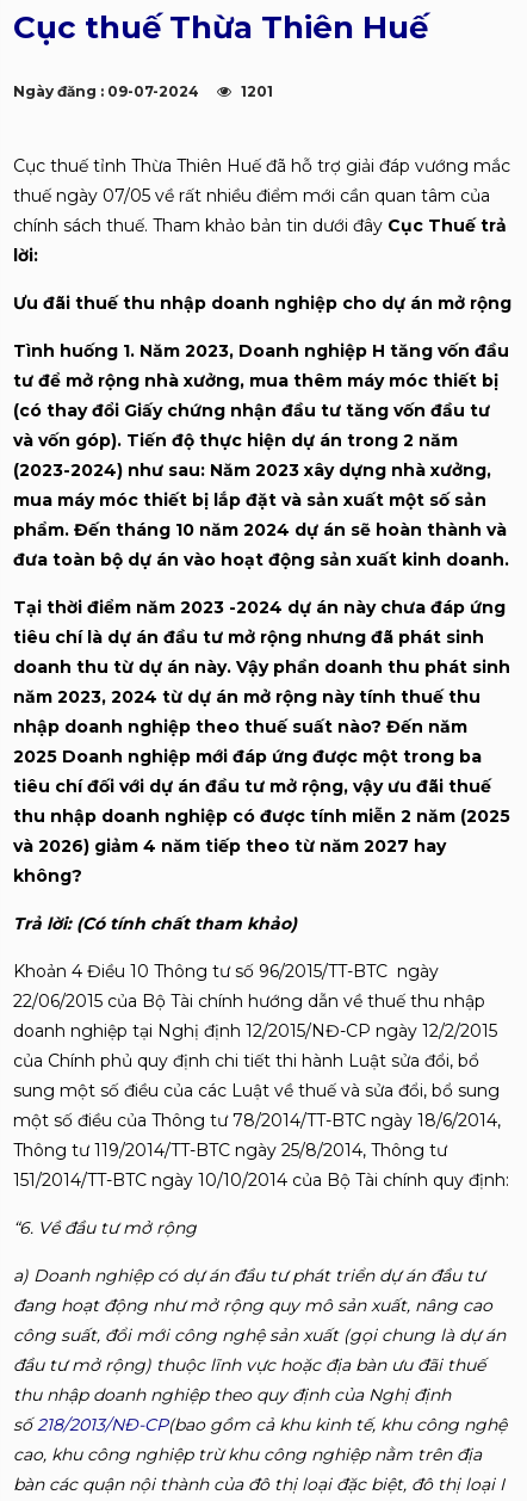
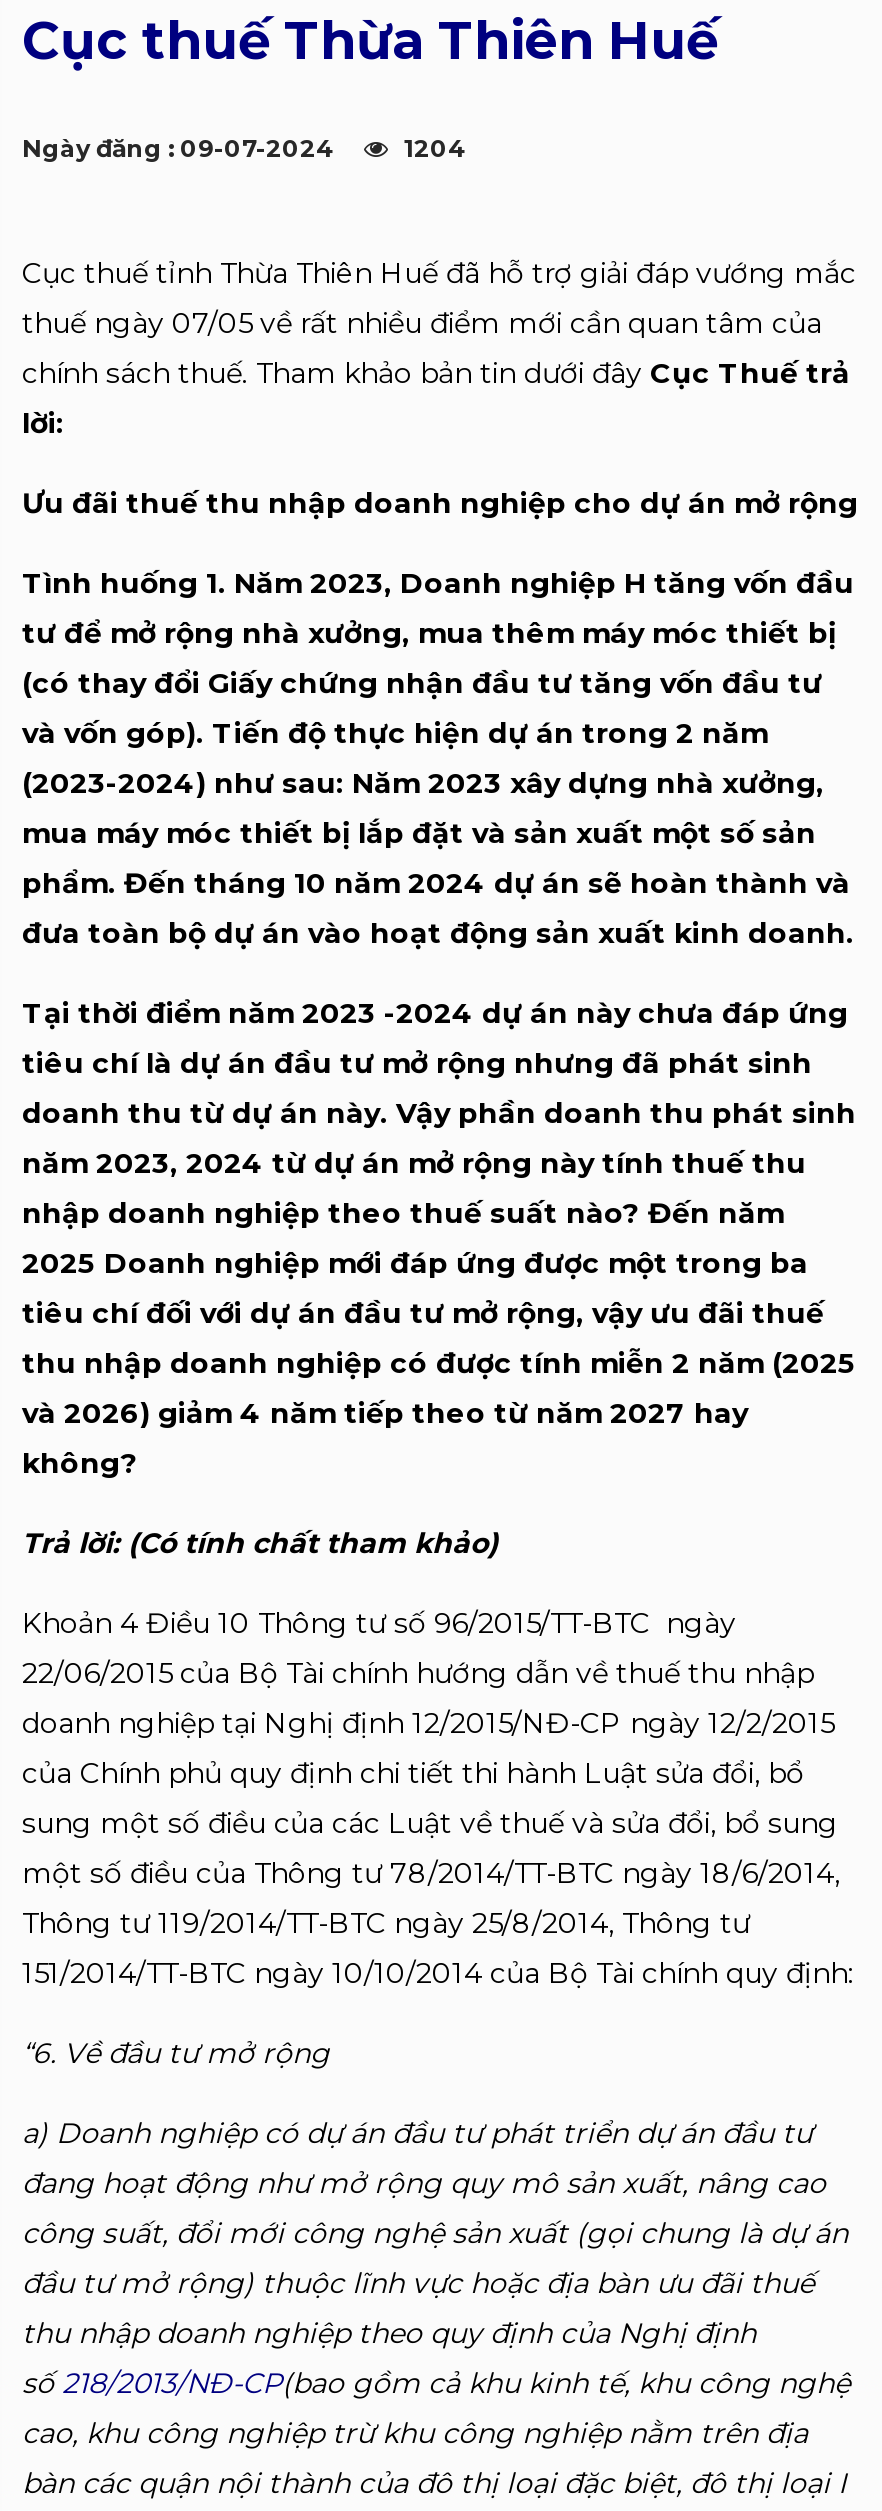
[13,82,273,100] Ngày đăng : 09-07-2024 1201 -> [22,133,466,163] Ngày đăng : 09-07-2024 1204

